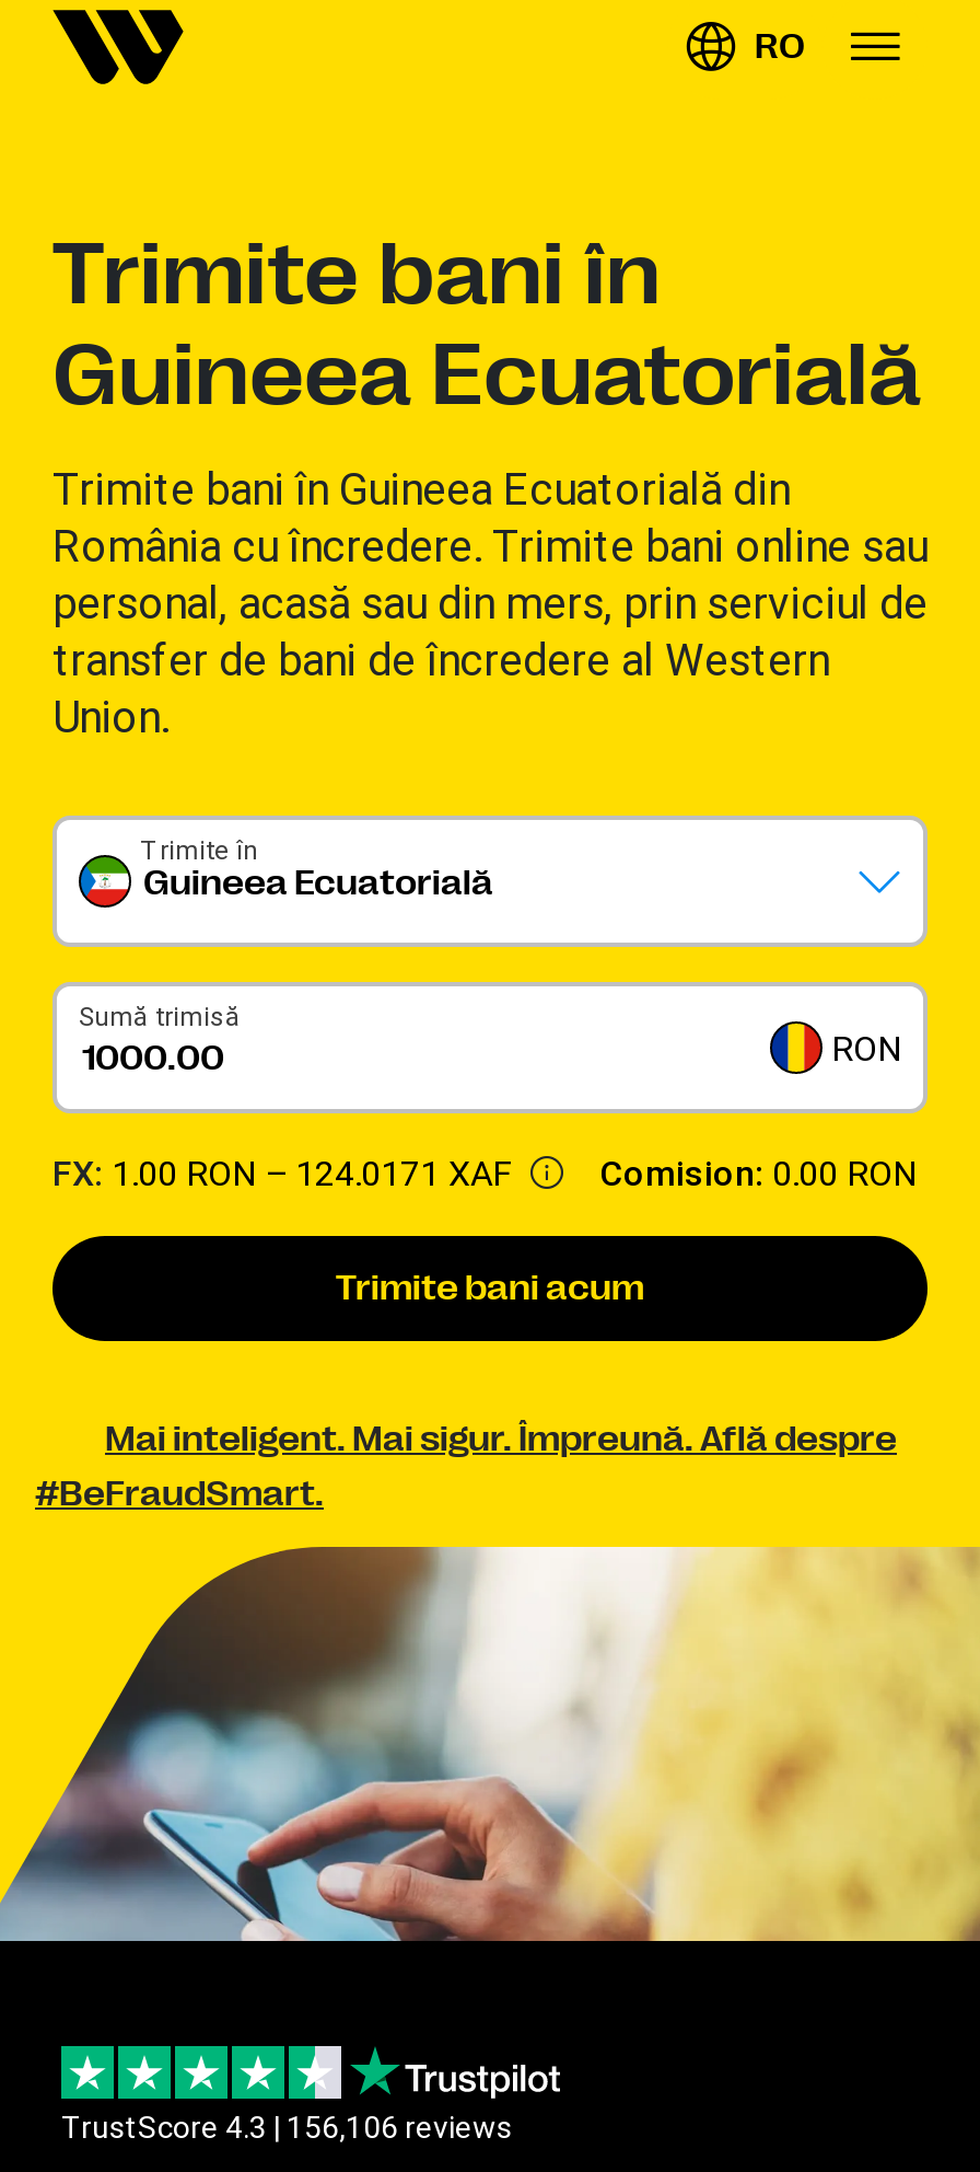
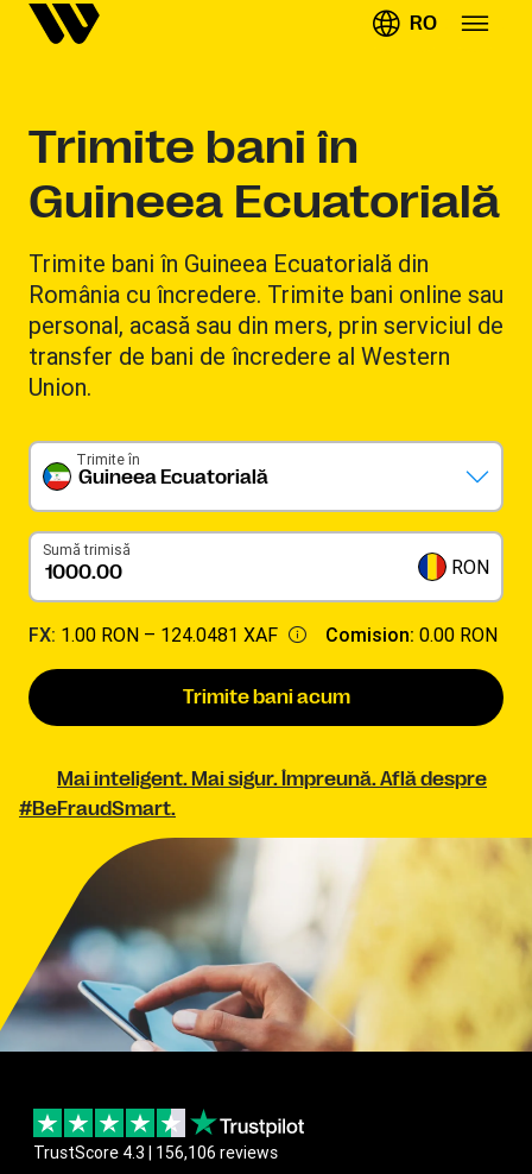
[52,1151,917,1194] FX: 1.00 RON – 124.0171 XAF Comision: 0.00 RON -> [28,623,498,646] FX: 1.00 RON – 124.0481 XAF Comision: 0.00 RON

